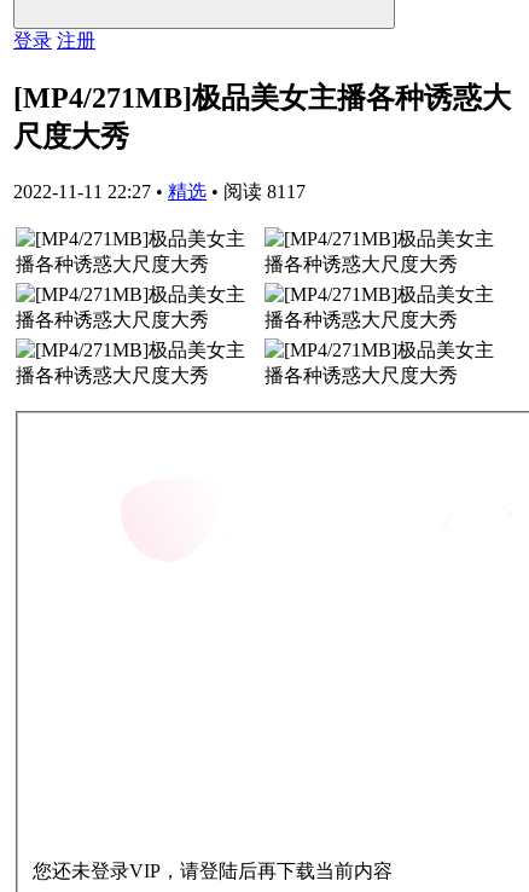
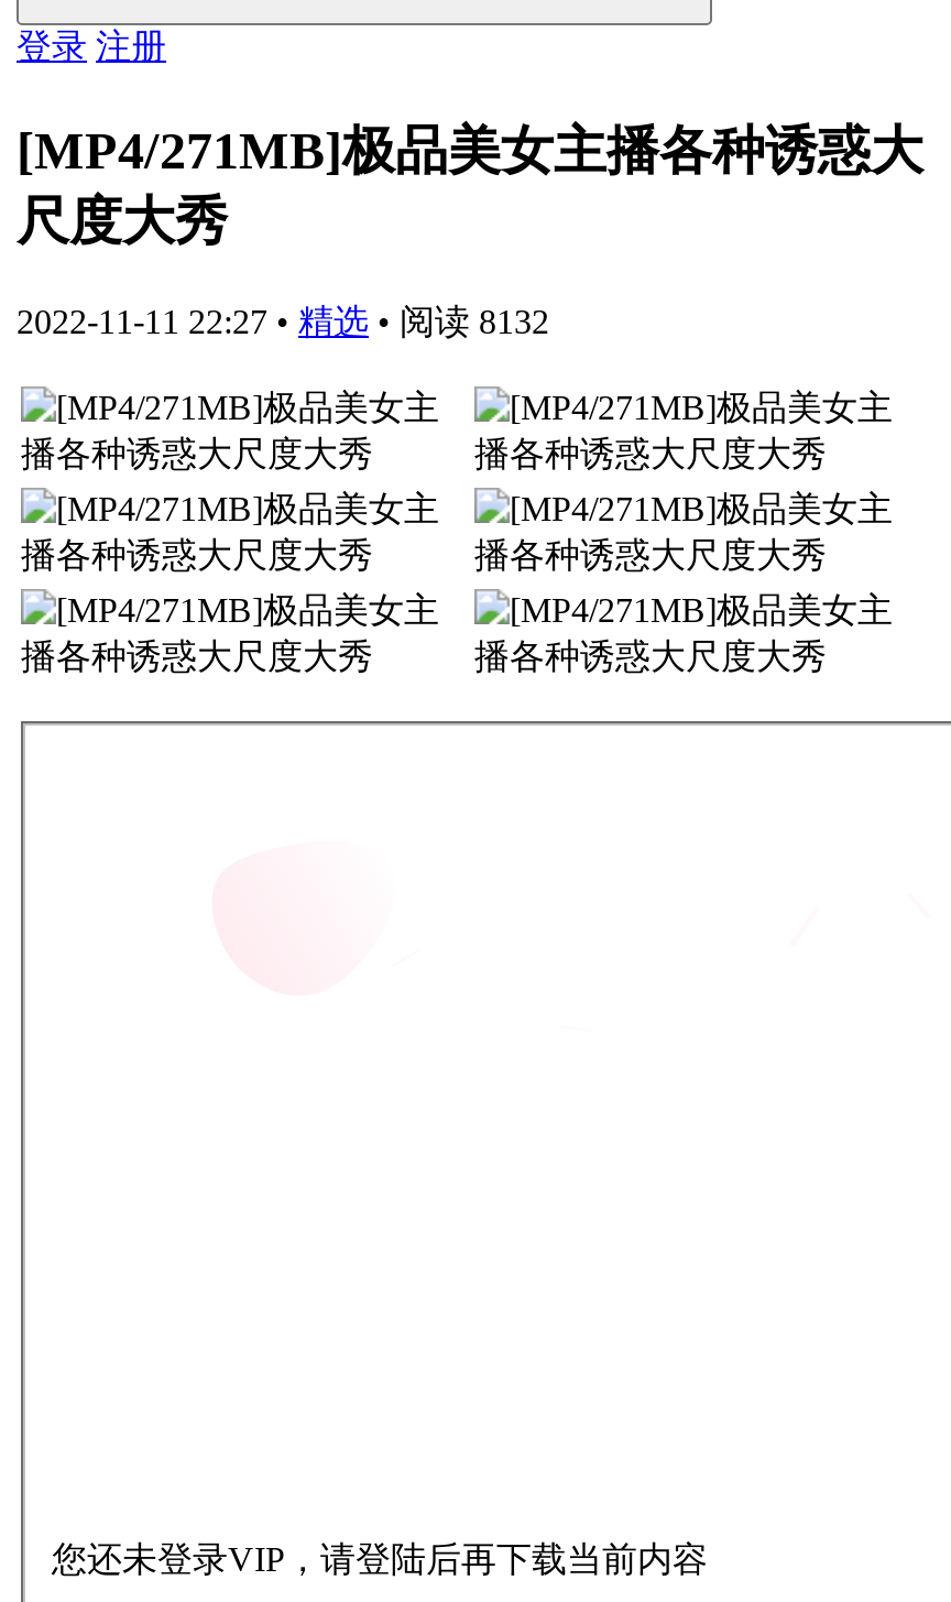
[13,181,306,202] 2022-11-11 22:27 • 精选 • 阅读 8117 -> [17,302,549,340] 2022-11-11 22:27 • 精选 • 阅读 8132

